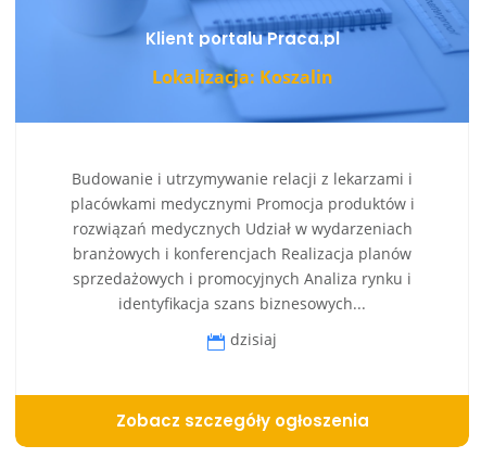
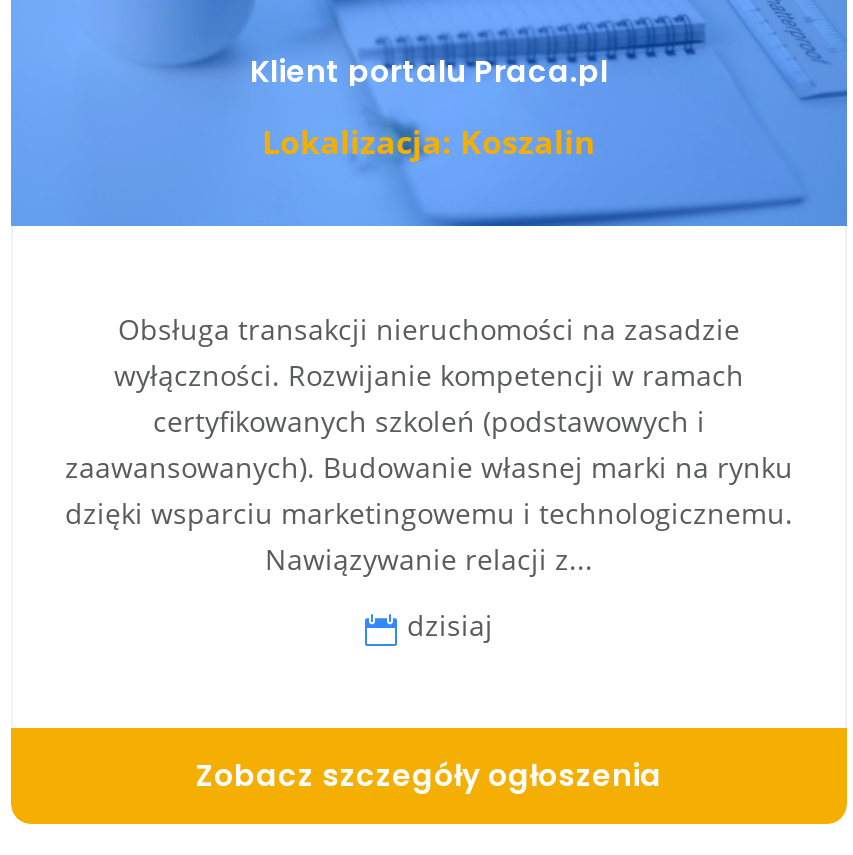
[70,169,414,314] Budowanie i utrzymywanie relacji z lekarzami i | placówkami medycznymi Promocja produktów i | rozwiązań medycznych Udział w wydarzeniach | branżowych i konferencjach Realizacja planów | sprzedażowych i promocyjnych Analiza rynku i | identyfikacja szans biznesowych... -> [65,311,793,579] Obsługa transakcji nieruchomości na zasadzie | wyłączności. Rozwijanie kompetencji w ramach | certyfikowanych szkoleń (podstawowych i | zaawansowanych). Budowanie własnej marki na rynku | dzięki wsparciu marketingowemu i technologicznemu. | Nawiązywanie relacji z...

